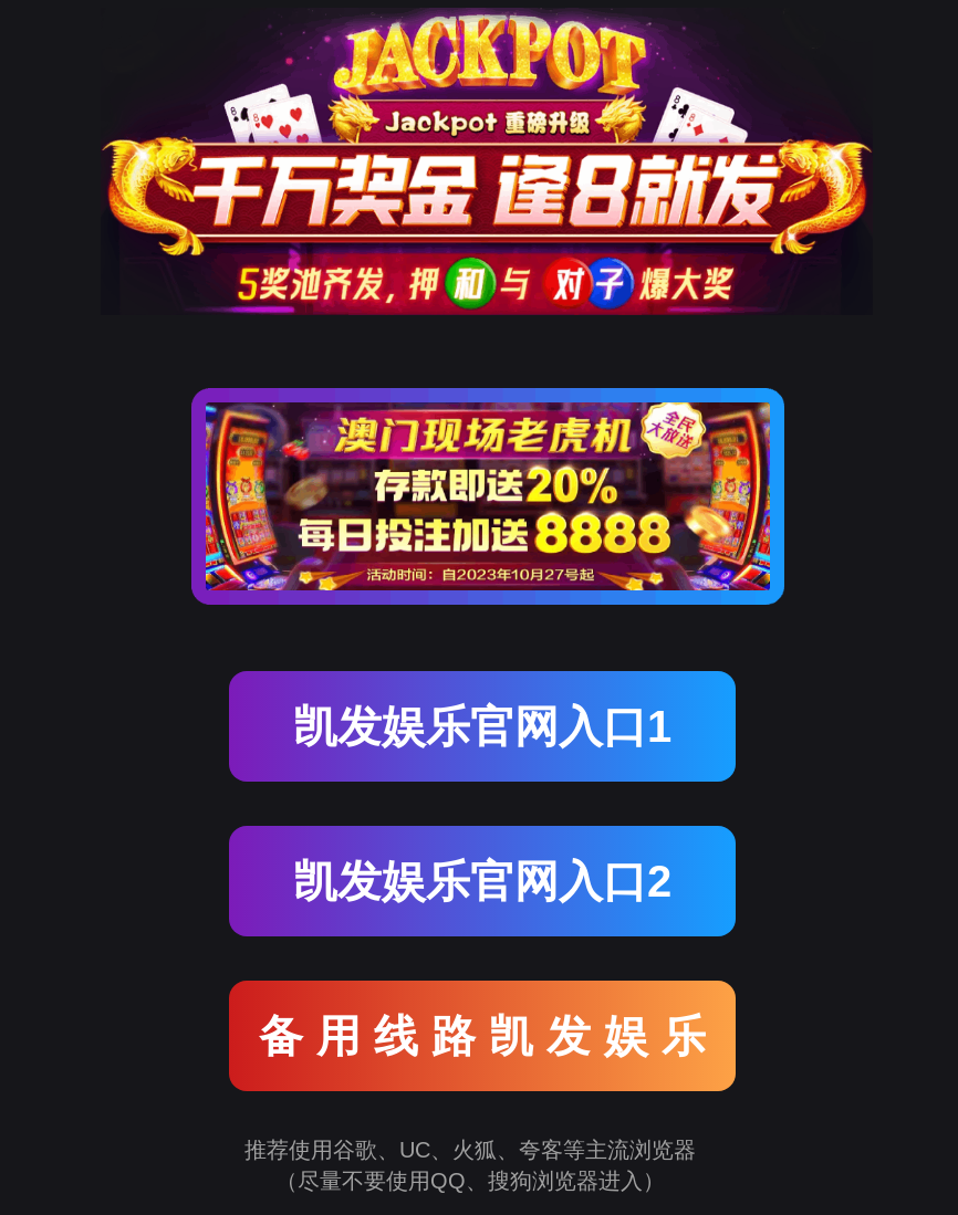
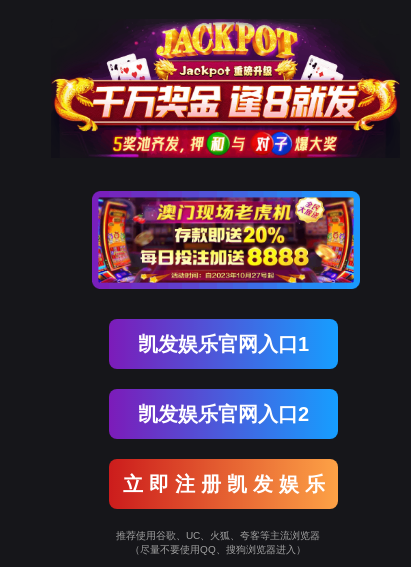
[259,1011,706,1060] 备 用 线 路 凯 发 娱 乐 -> [122,473,324,495] 立 即 注 册 凯 发 娱 乐

